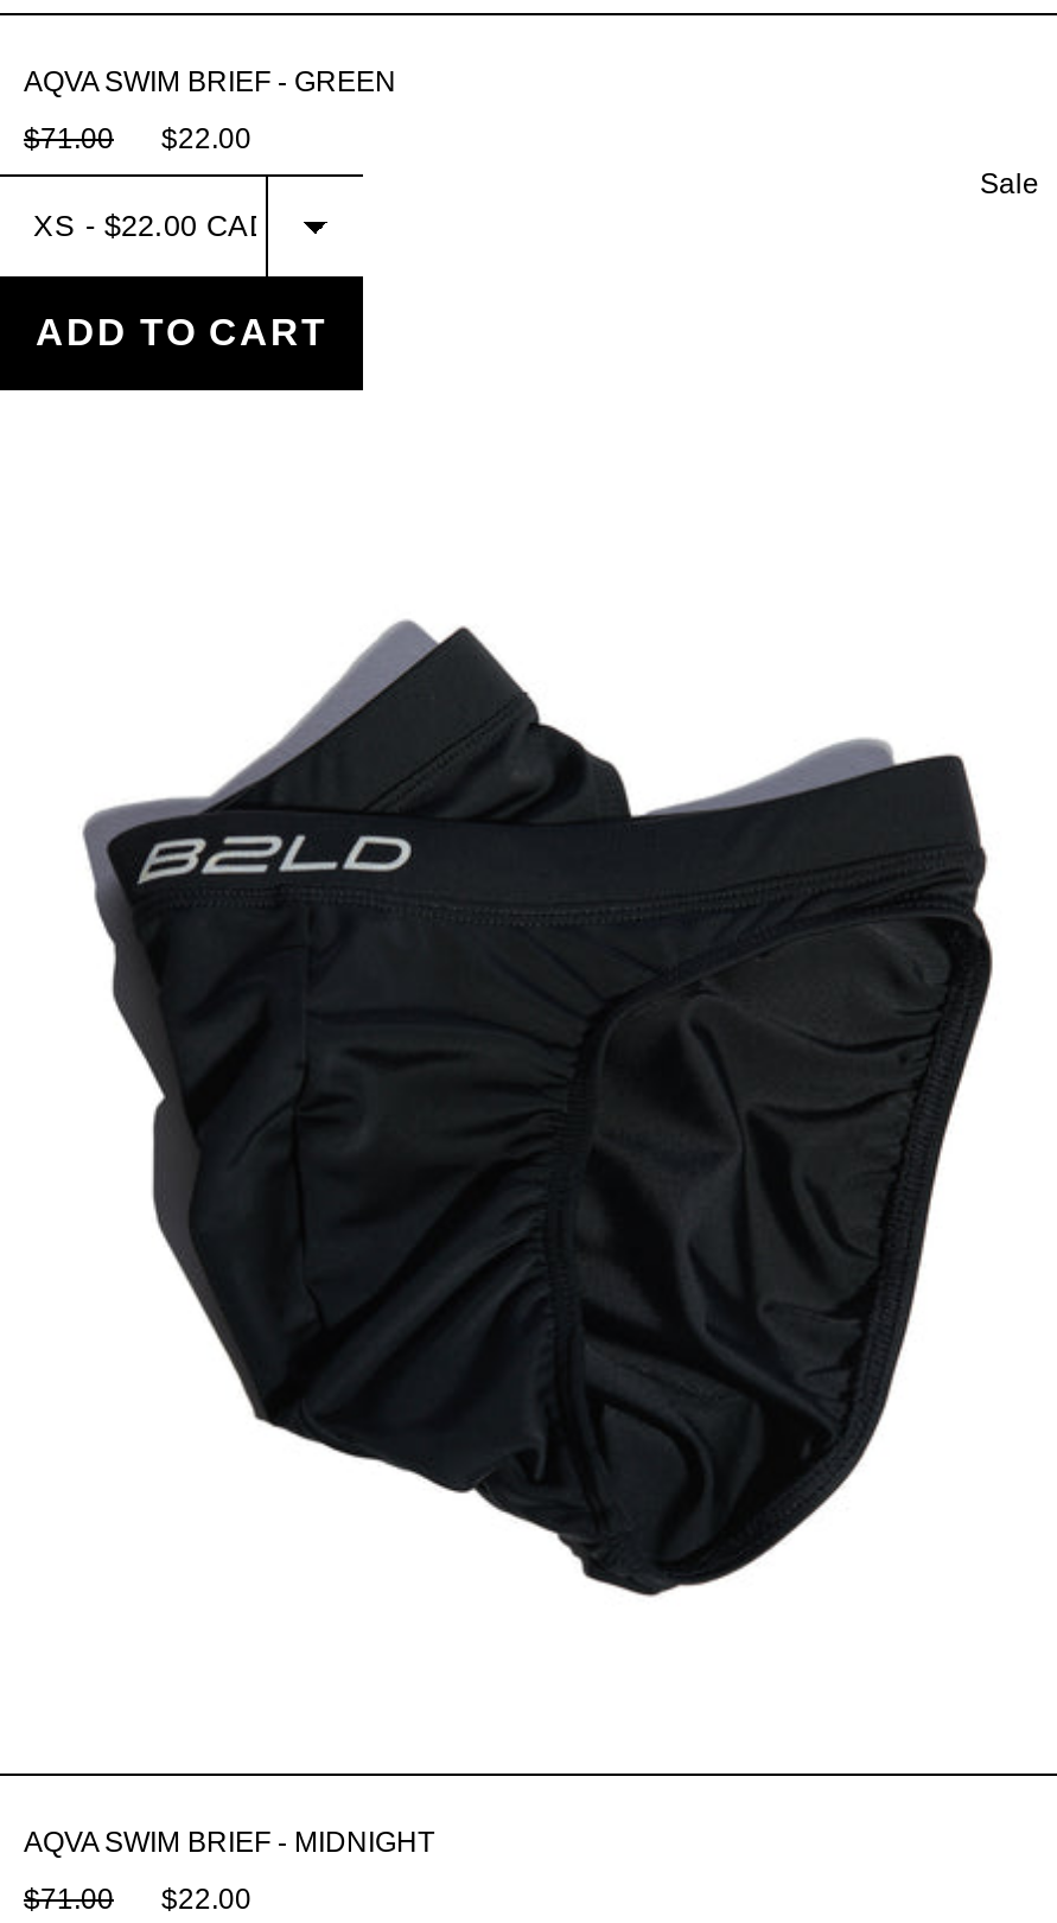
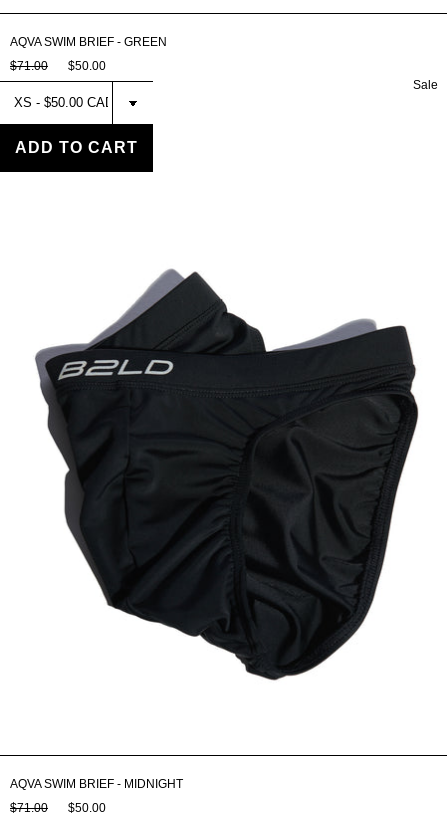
[161,123,251,156] $22.00 -> [68,59,106,73] $50.00
[161,1882,251,1915] $22.00 -> [68,801,106,815] $50.00

